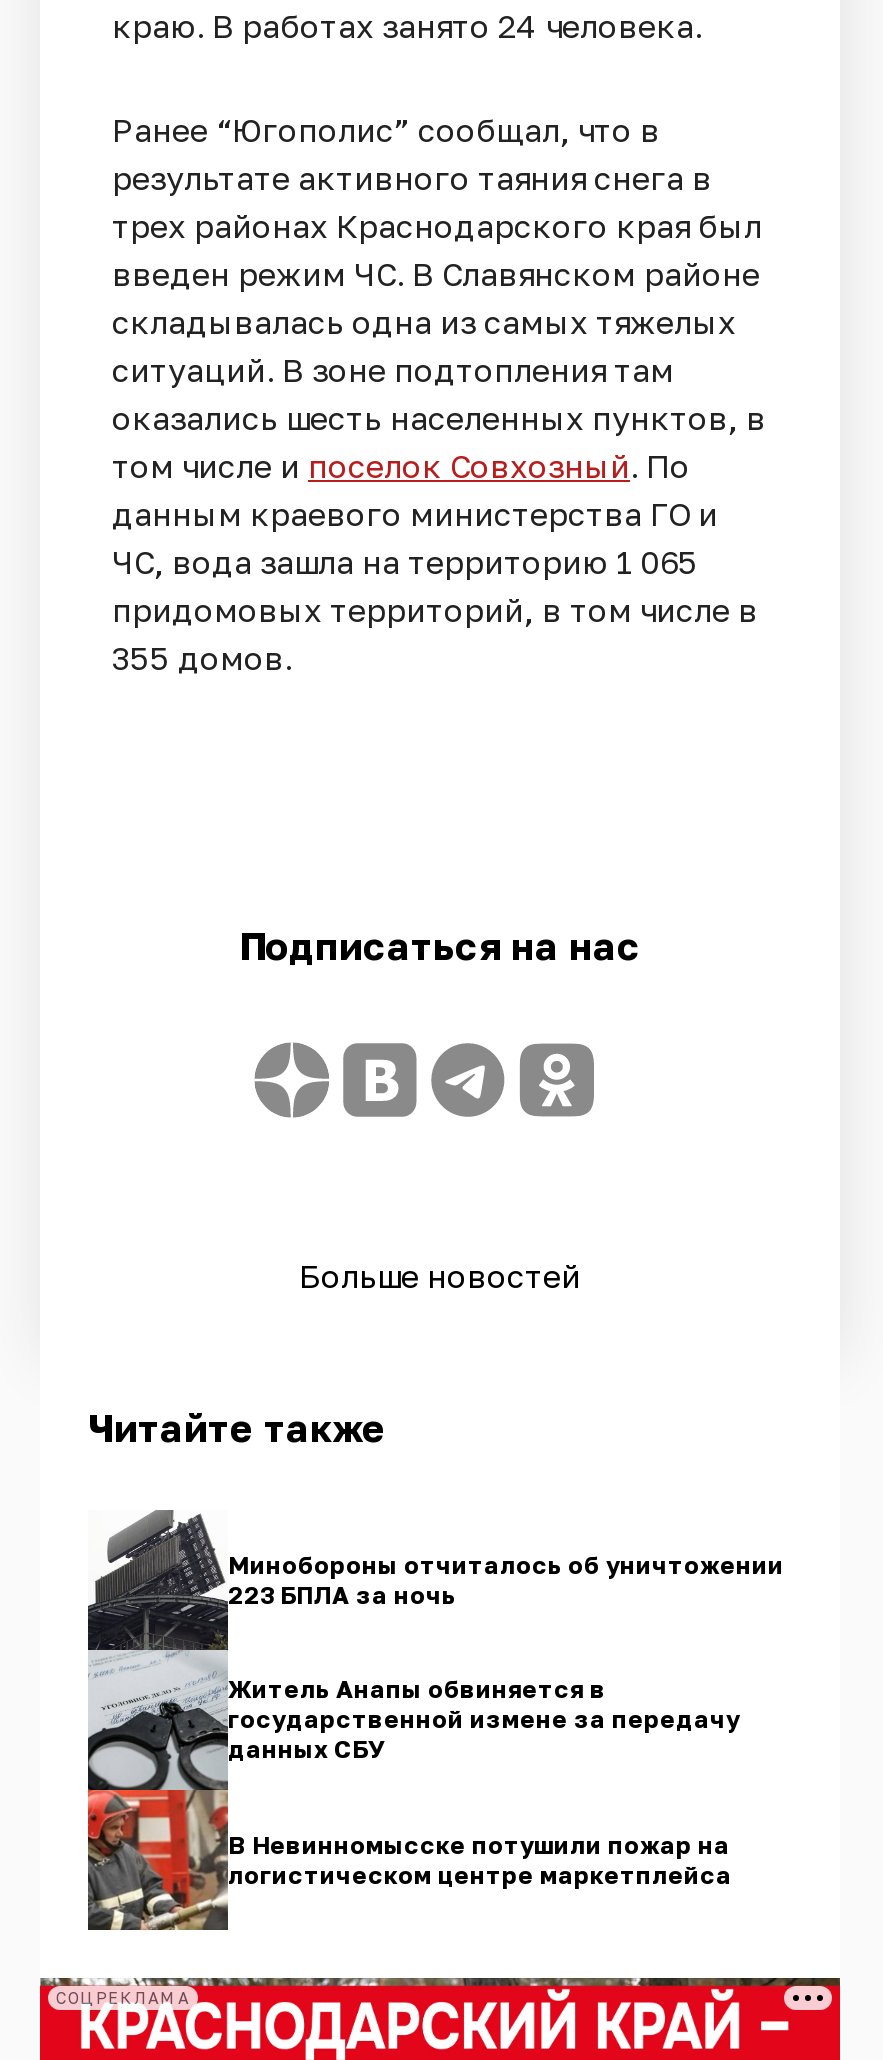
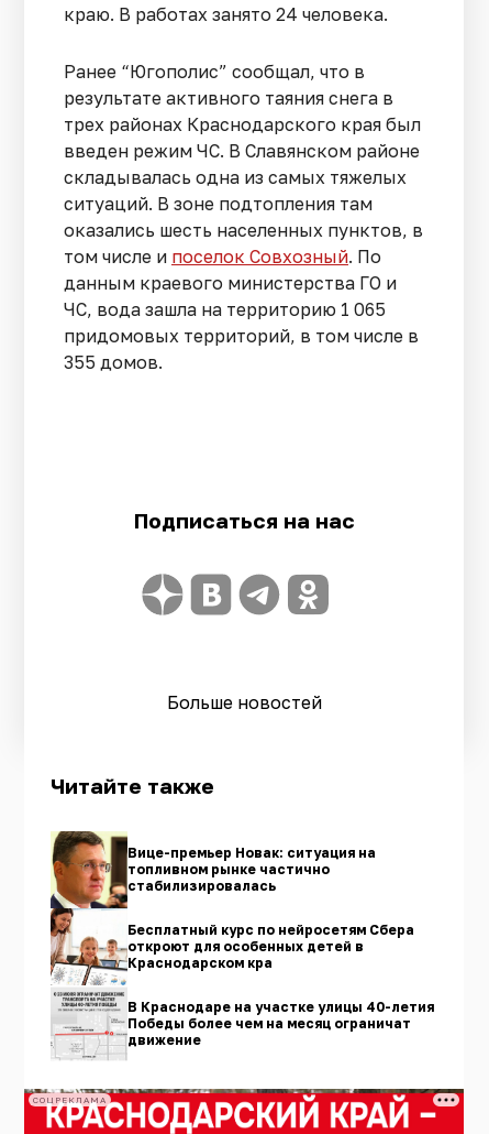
[86,1510,784,1932] [image] | Минобороны отчиталось об уничтожении | 223 БПЛА за ночь -> [49,830,376,1062] [image] | Вице-премьер Новак: ситуация на | топливном рынке частично | стабилизировалась
[228,1674,740,1764] Житель Анапы обвиняется в | государственной измене за передачу | данных СБУ -> [127,922,414,971] Бесплатный курс по нейросетям Сбера | откроют для особенных детей в | Краснодарском кра
[228,1829,732,1889] В Невинномысске потушили пожар на | логистическом центре маркетплейса -> [127,999,434,1048] В Краснодаре на участке улицы 40-летия | Победы более чем на месяц ограничат | движение

